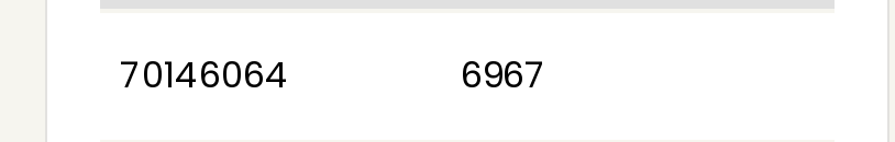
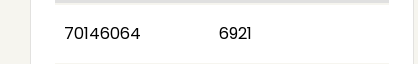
[461,50,546,100] 6967 -> [219,22,252,45] 6921

